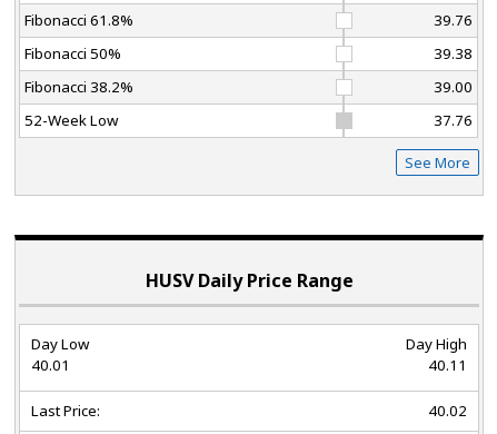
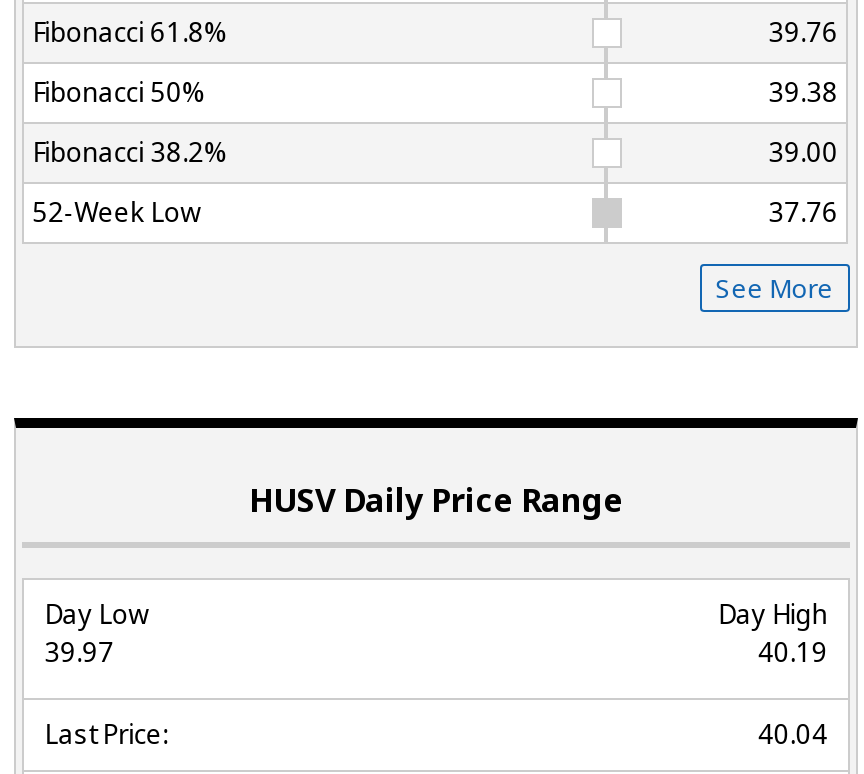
[31,355,70,375] 40.01 -> [44,634,114,670] 39.97
[428,355,467,375] 40.11 -> [758,634,828,670] 40.19
[428,400,467,420] 40.02 -> [758,716,828,752] 40.04

